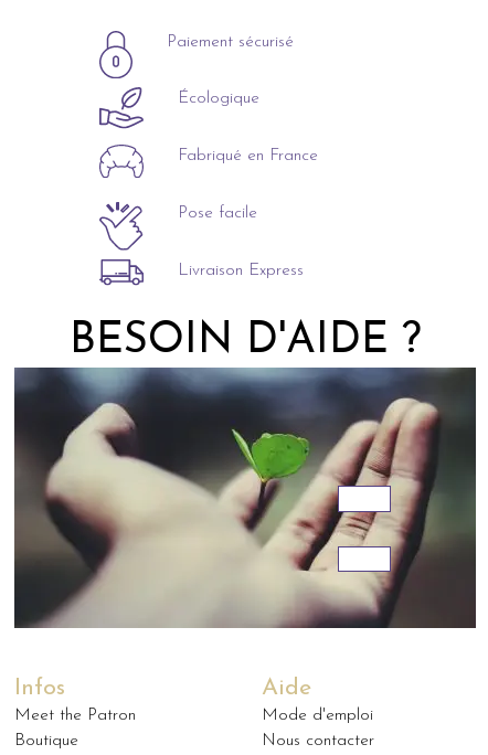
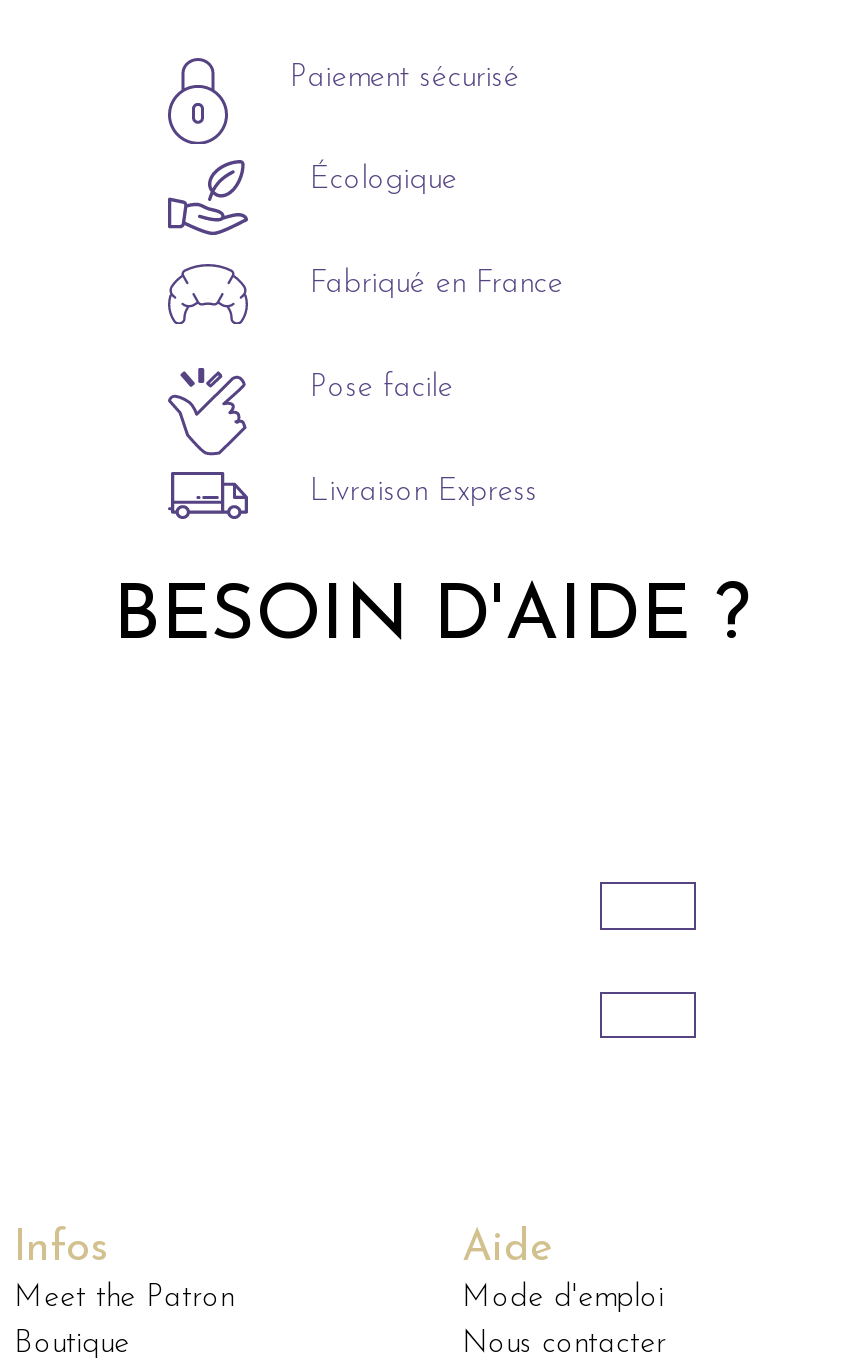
[13,366,477,629] [image] -> none

